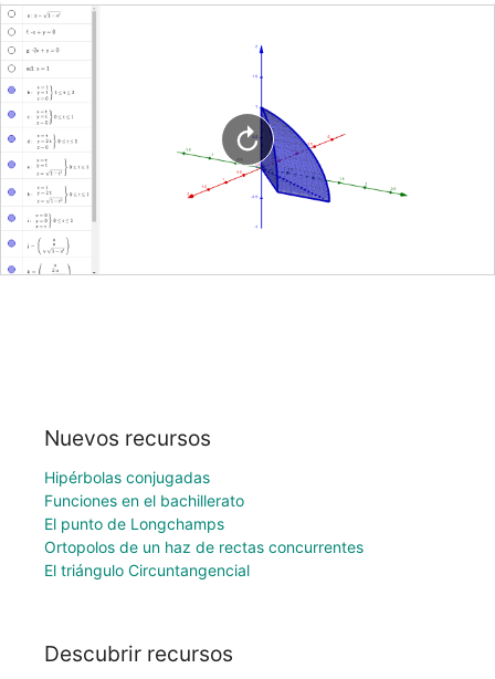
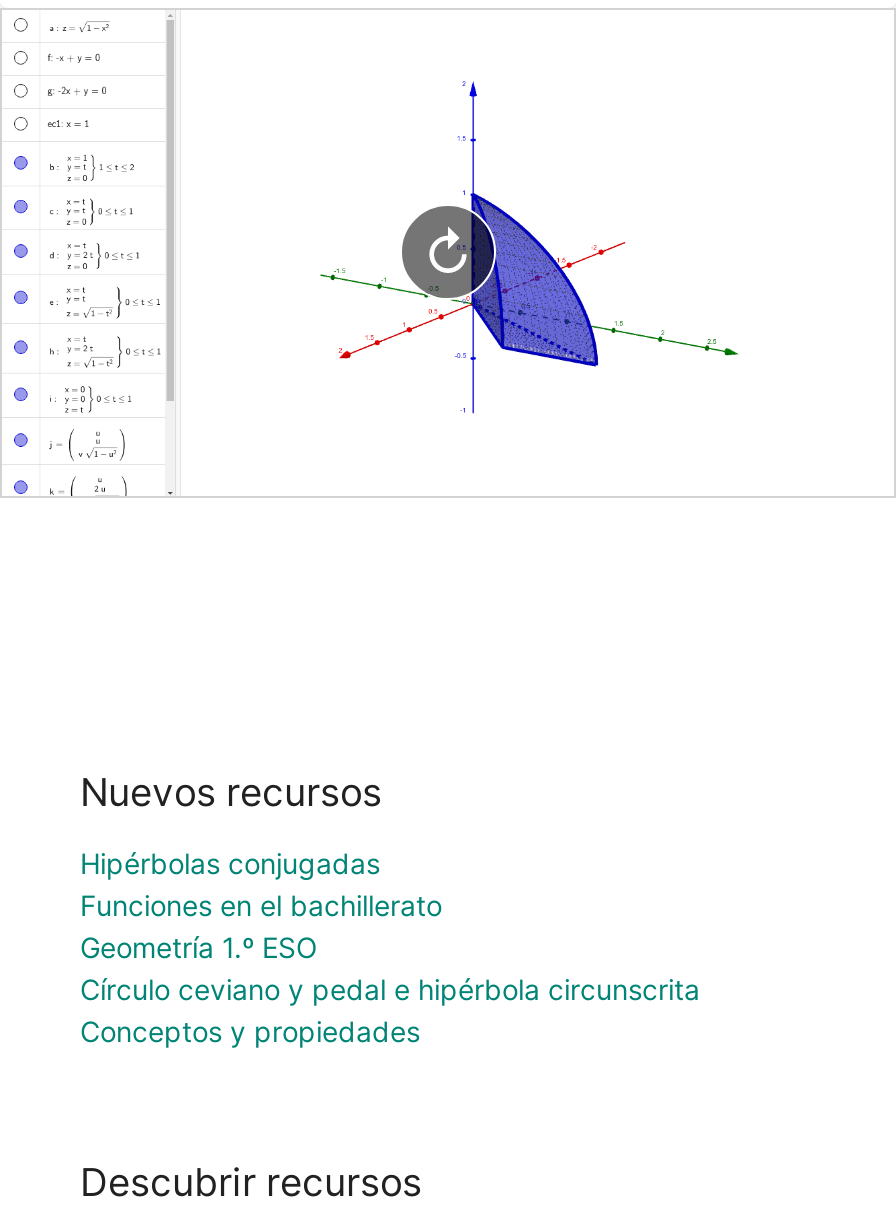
[44,514,364,579] El punto de Longchamps | Ortopolos de un haz de rectas concurrentes | El triángulo Circuntangencial -> [80,930,700,1048] Geometría 1.º ESO | Círculo ceviano y pedal e hipérbola circunscrita | Conceptos y propiedades

